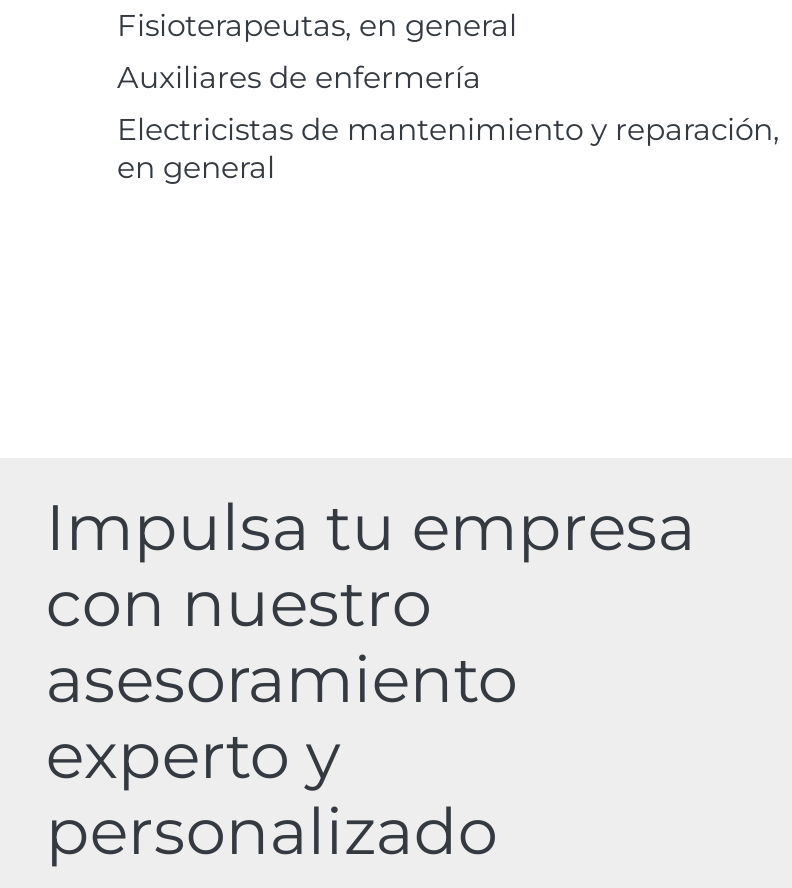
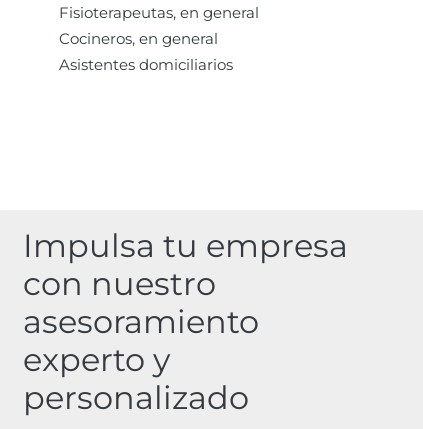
[117,58,779,186] Auxiliares de enfermería | Electricistas de mantenimiento y reparación, | en general -> [59,29,233,74] Cocineros, en general | Asistentes domiciliarios

